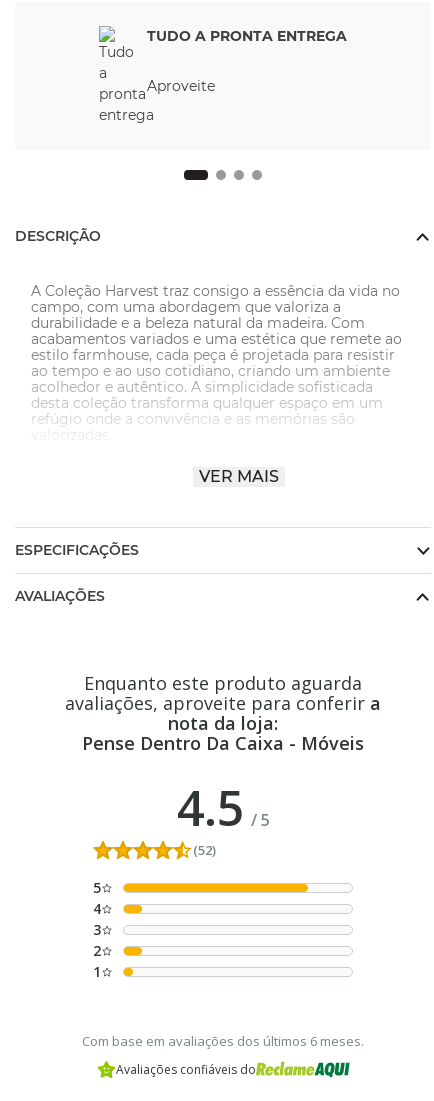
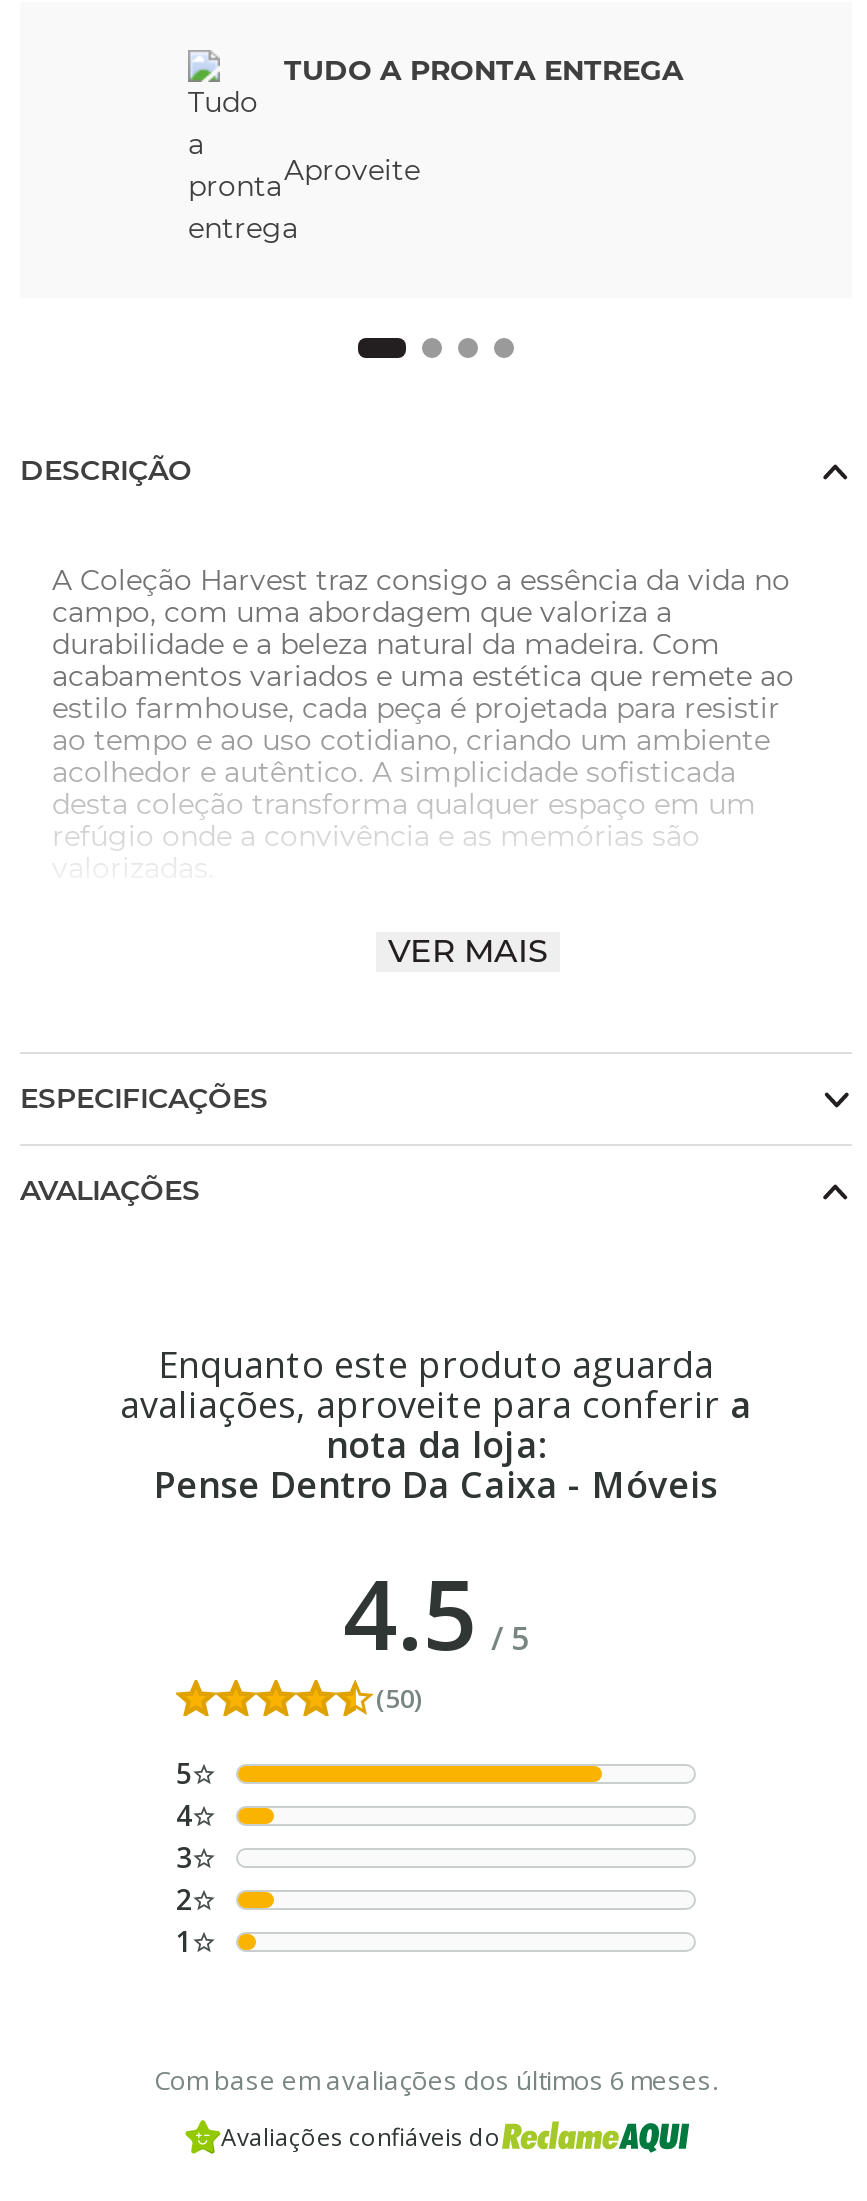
[193,841,216,859] (52) -> [376,1680,422,1716] (50)

